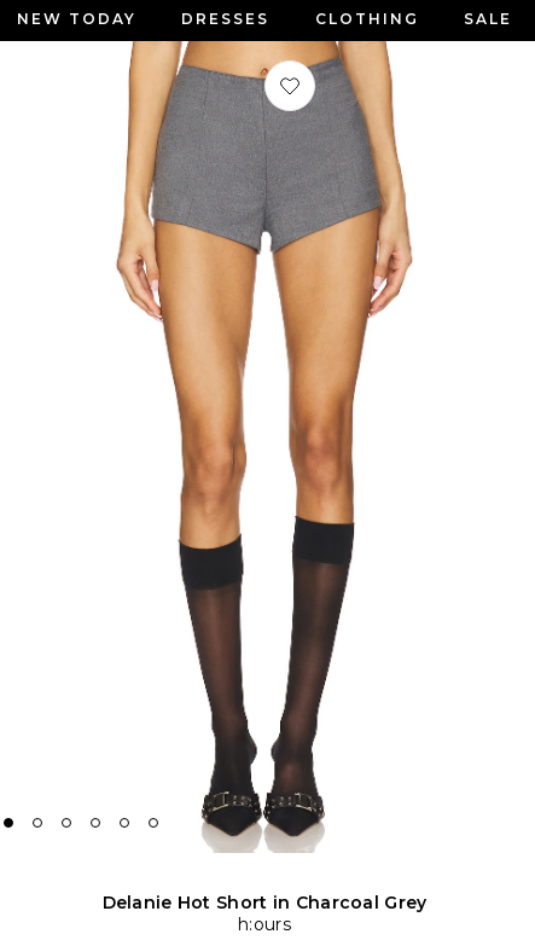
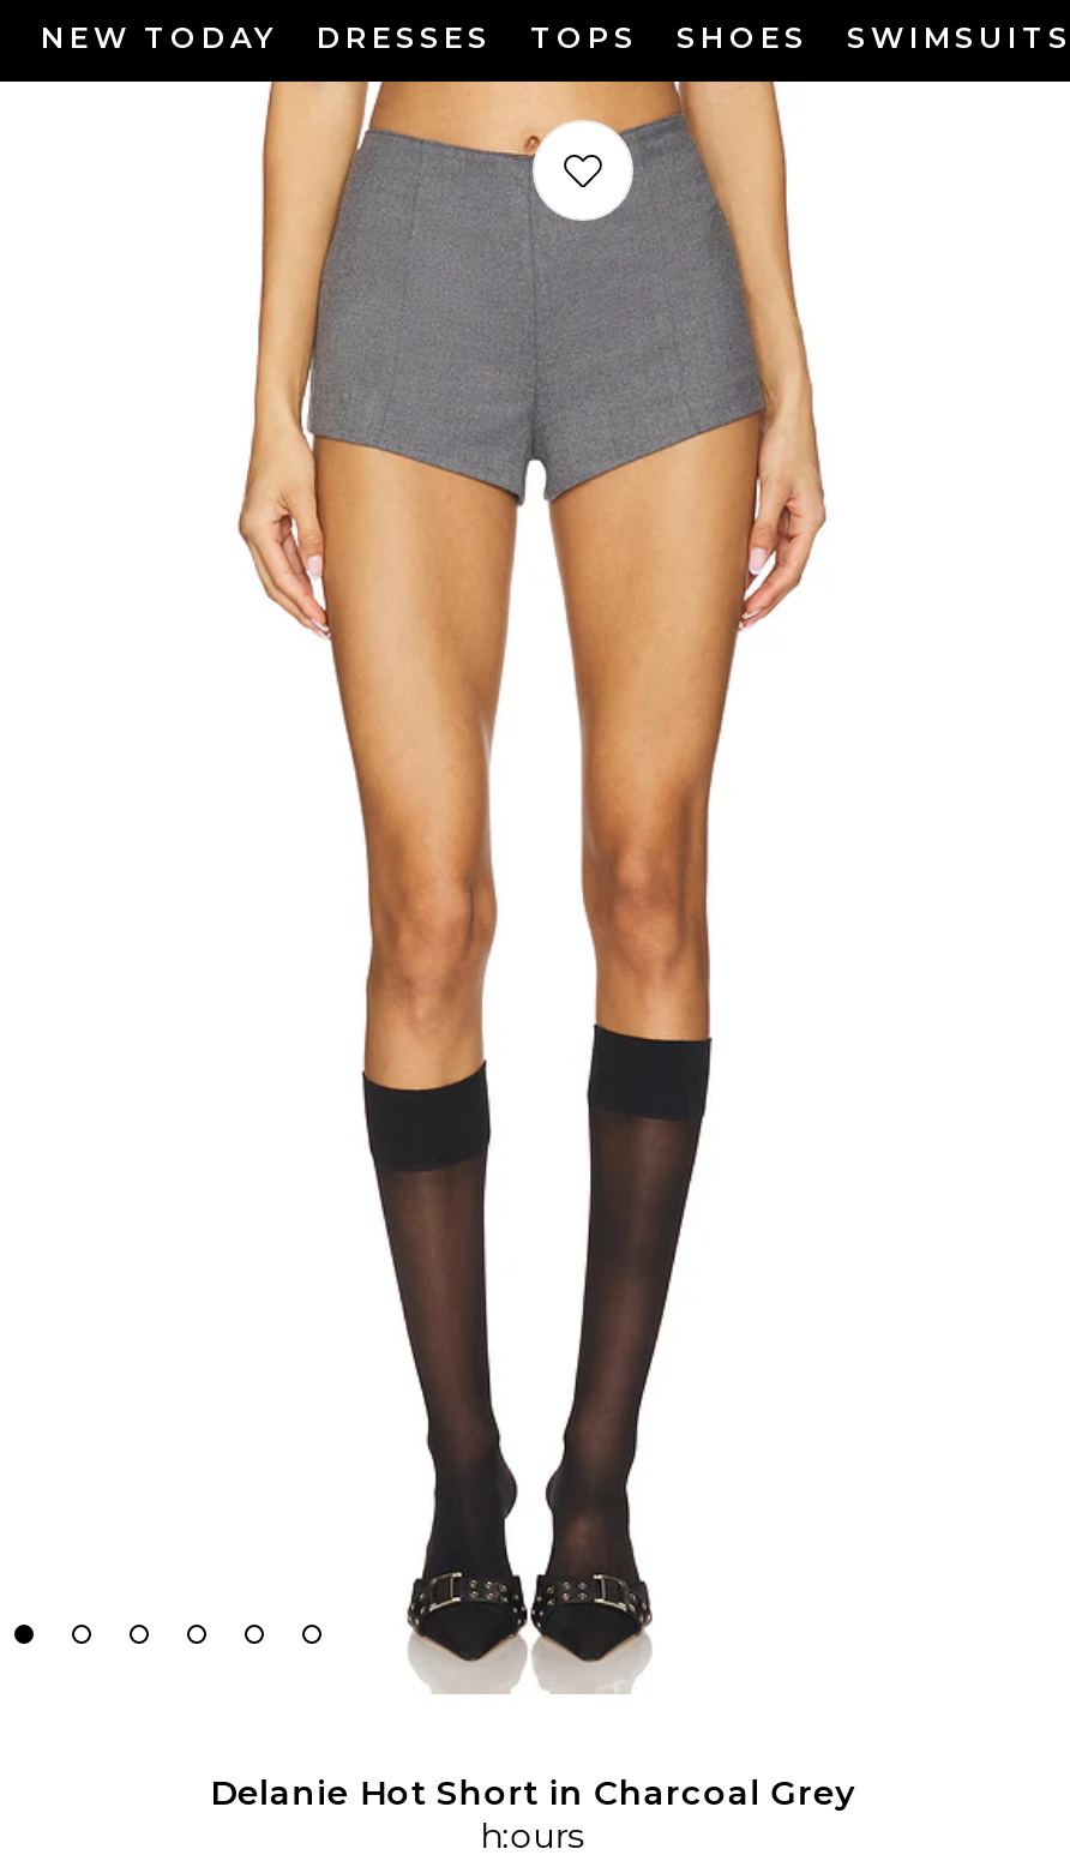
[315,10,512,28] CLOTHING | SALE -> [530,19,1070,55] TOPS | SHOES | SWIMSUITS

